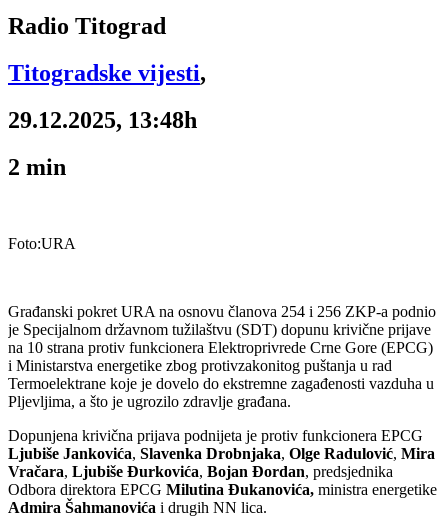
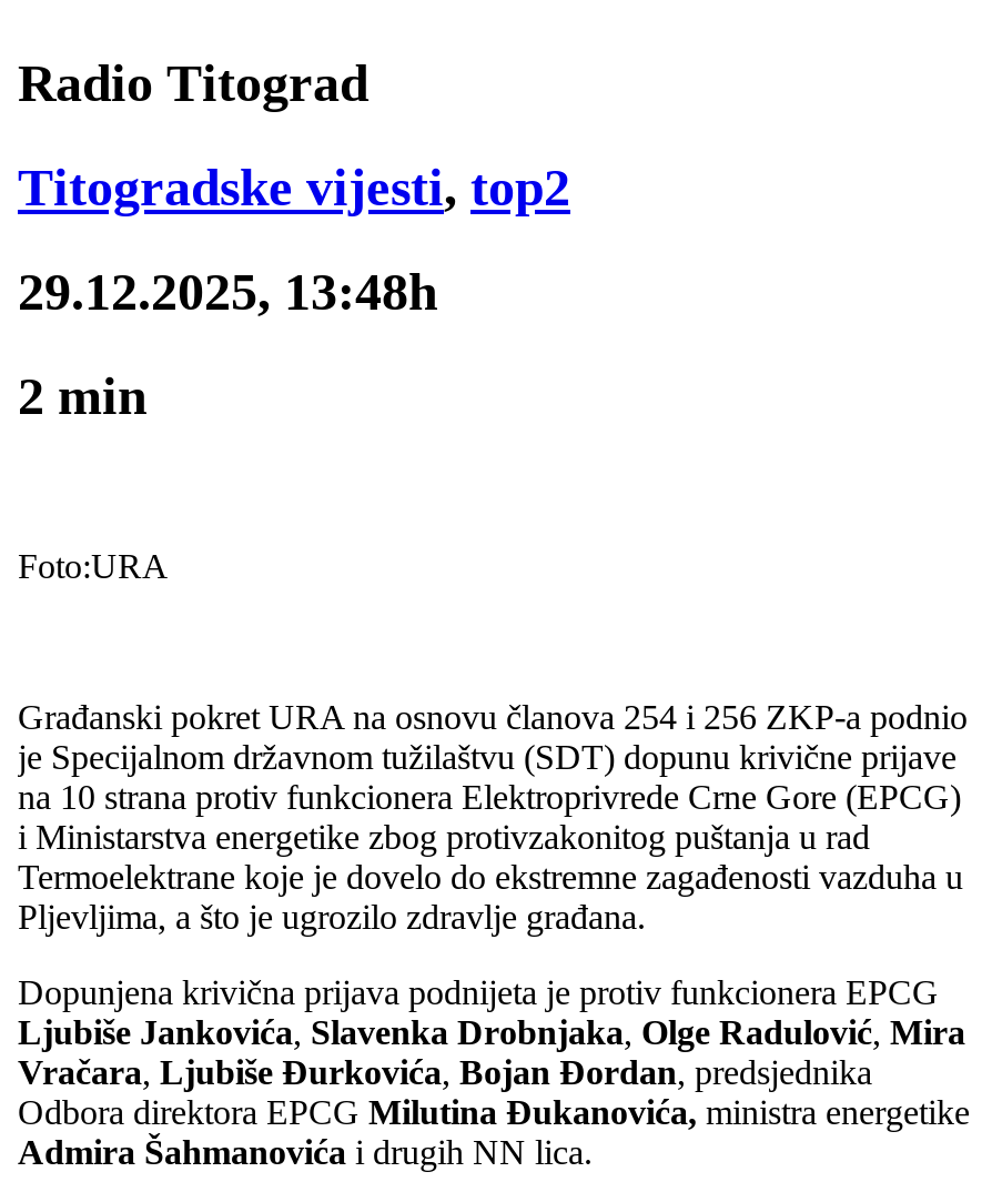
[8,60,206,86] Titogradske vijesti, -> [18,159,570,216] Titogradske vijesti, top2

